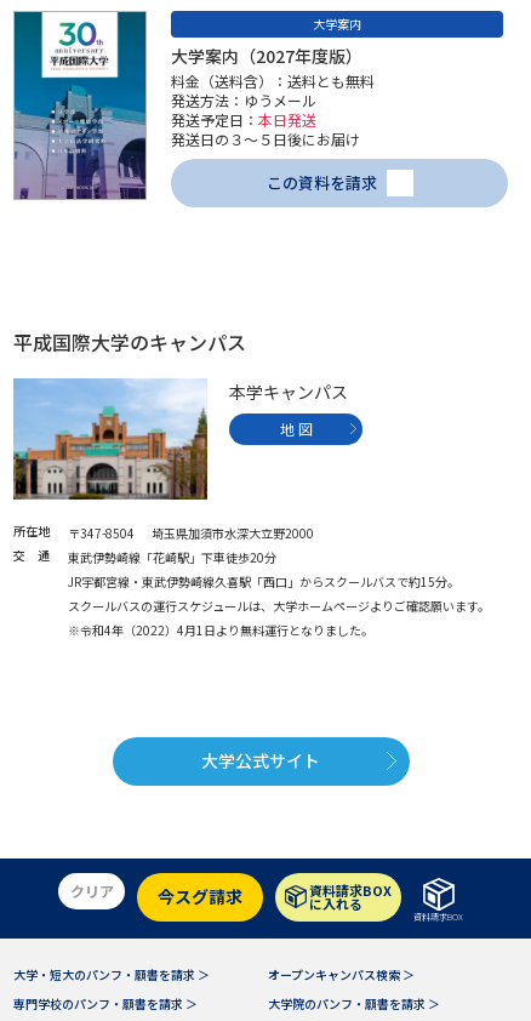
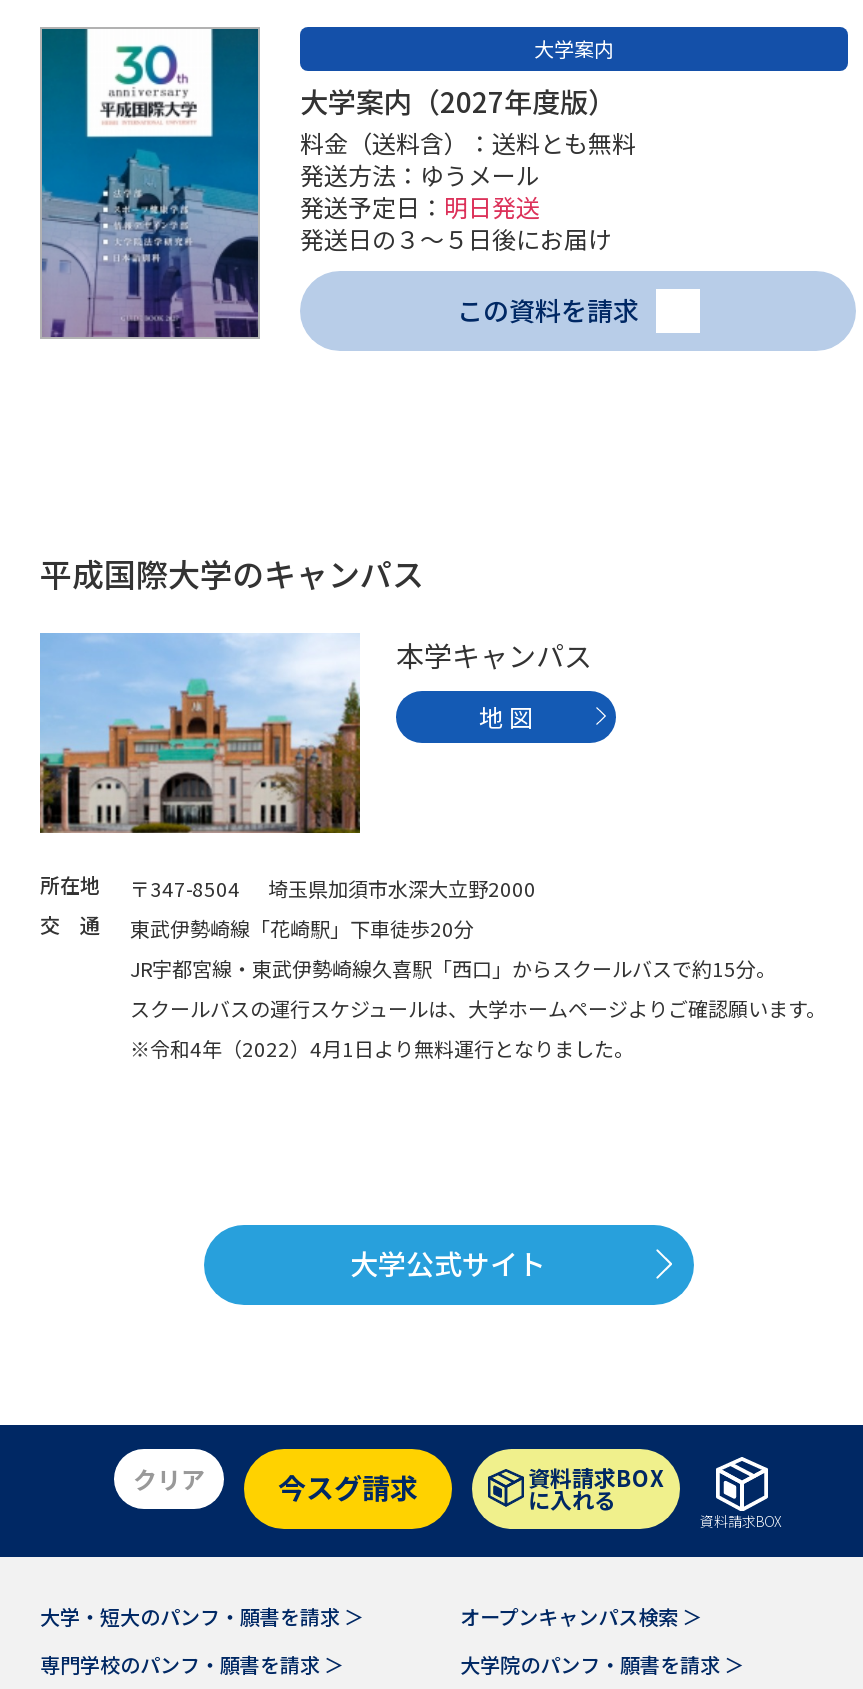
[171,109,316,129] 発送予定日：本日発送 -> [300,188,540,222] 発送予定日：明日発送

